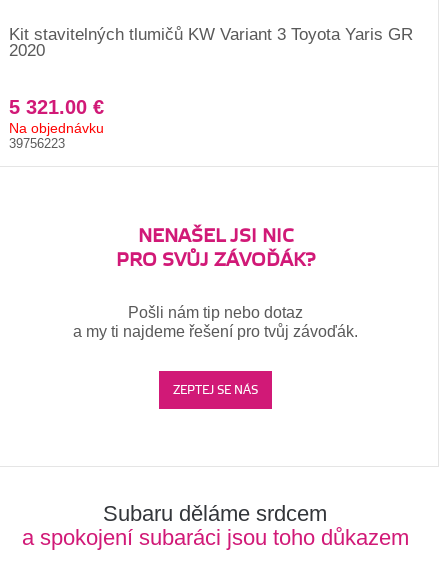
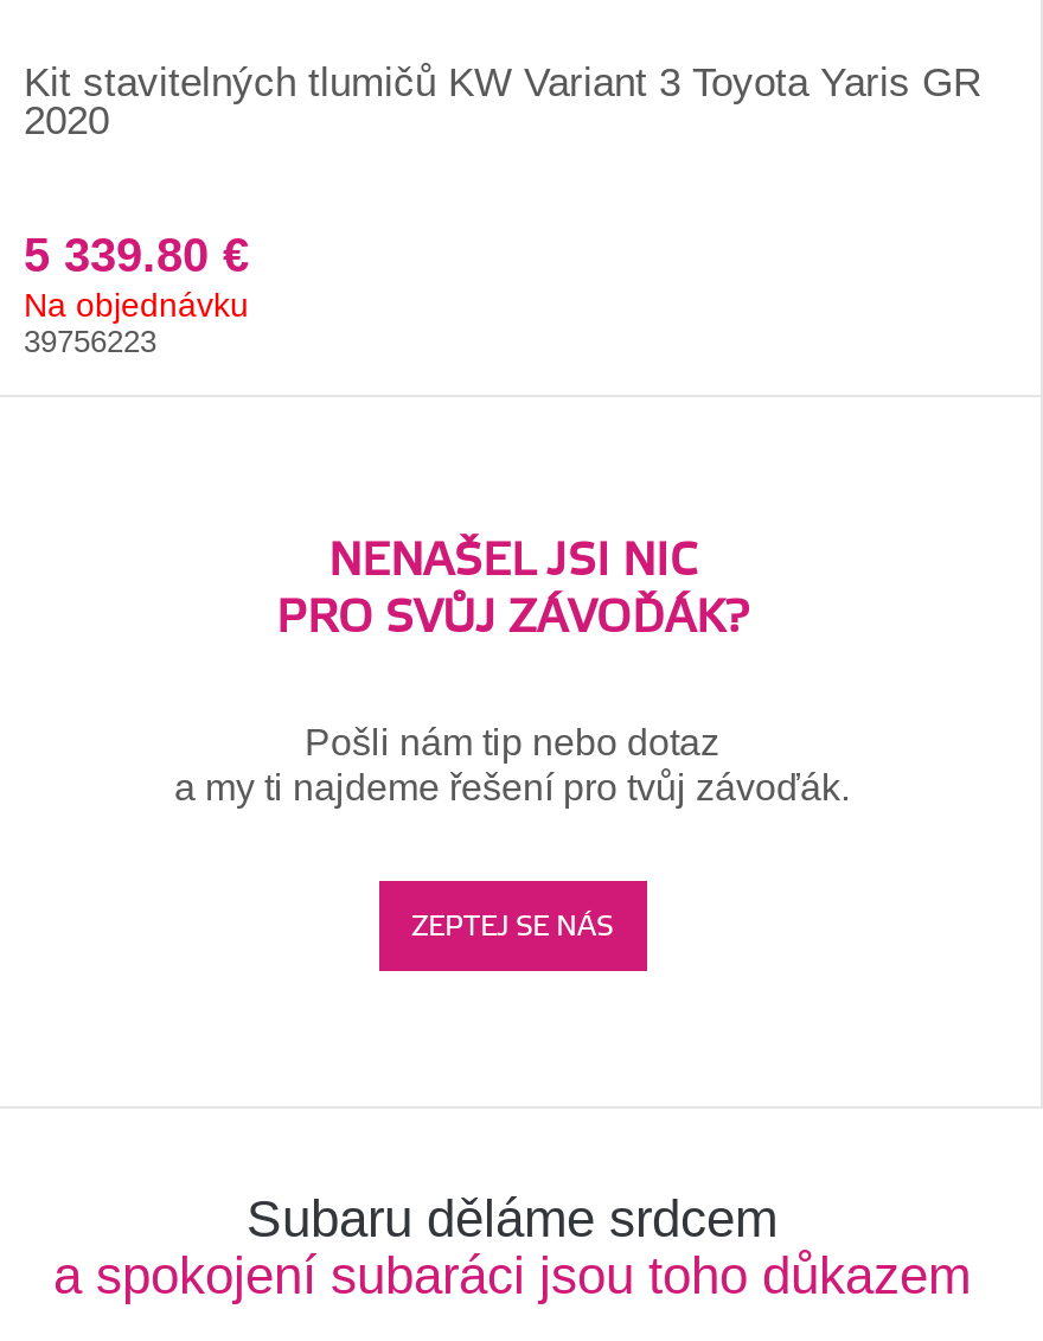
[9,96,104,118] 5 321.00 € -> [24,229,249,281] 5 339.80 €

